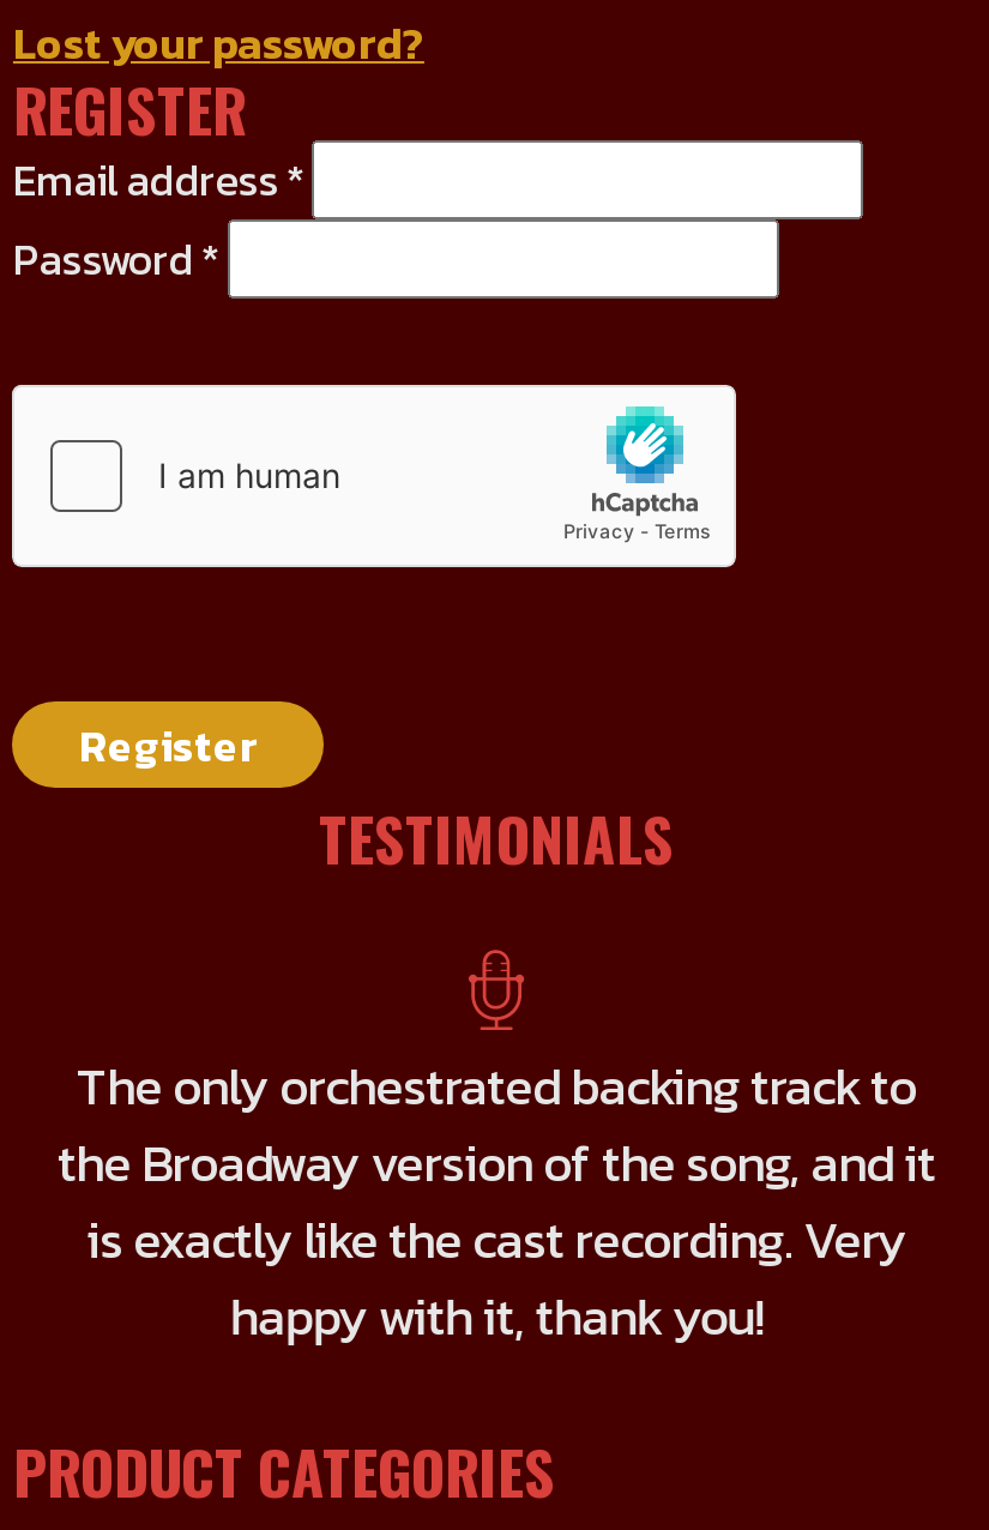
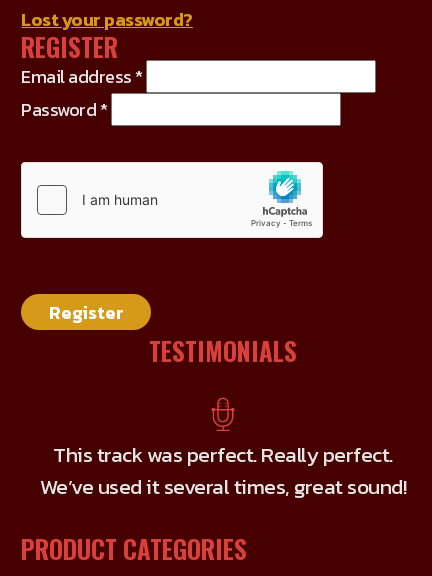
[58,1048,935,1355] The only orchestrated backing track to | the Broadway version of the song, and it | is exactly like the cast recording. Very | happy with it, thank you! -> [40,438,406,502] This track was perfect. Really perfect. | We’ve used it several times, great sound!

